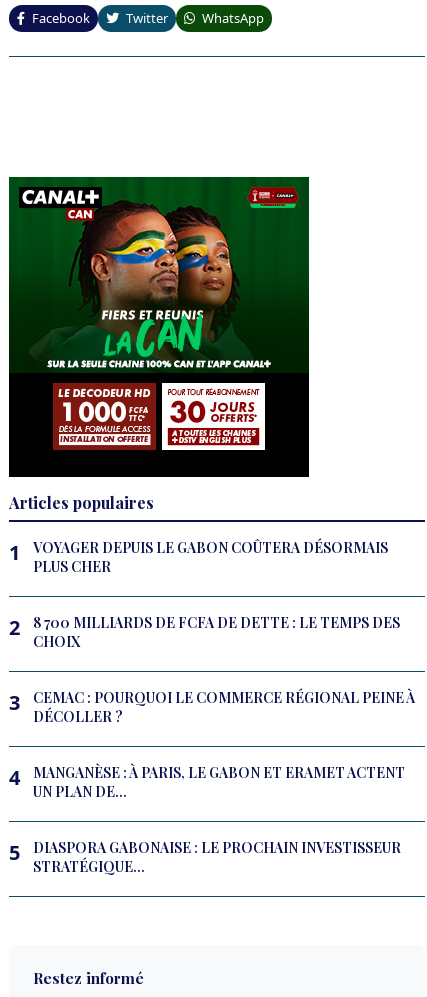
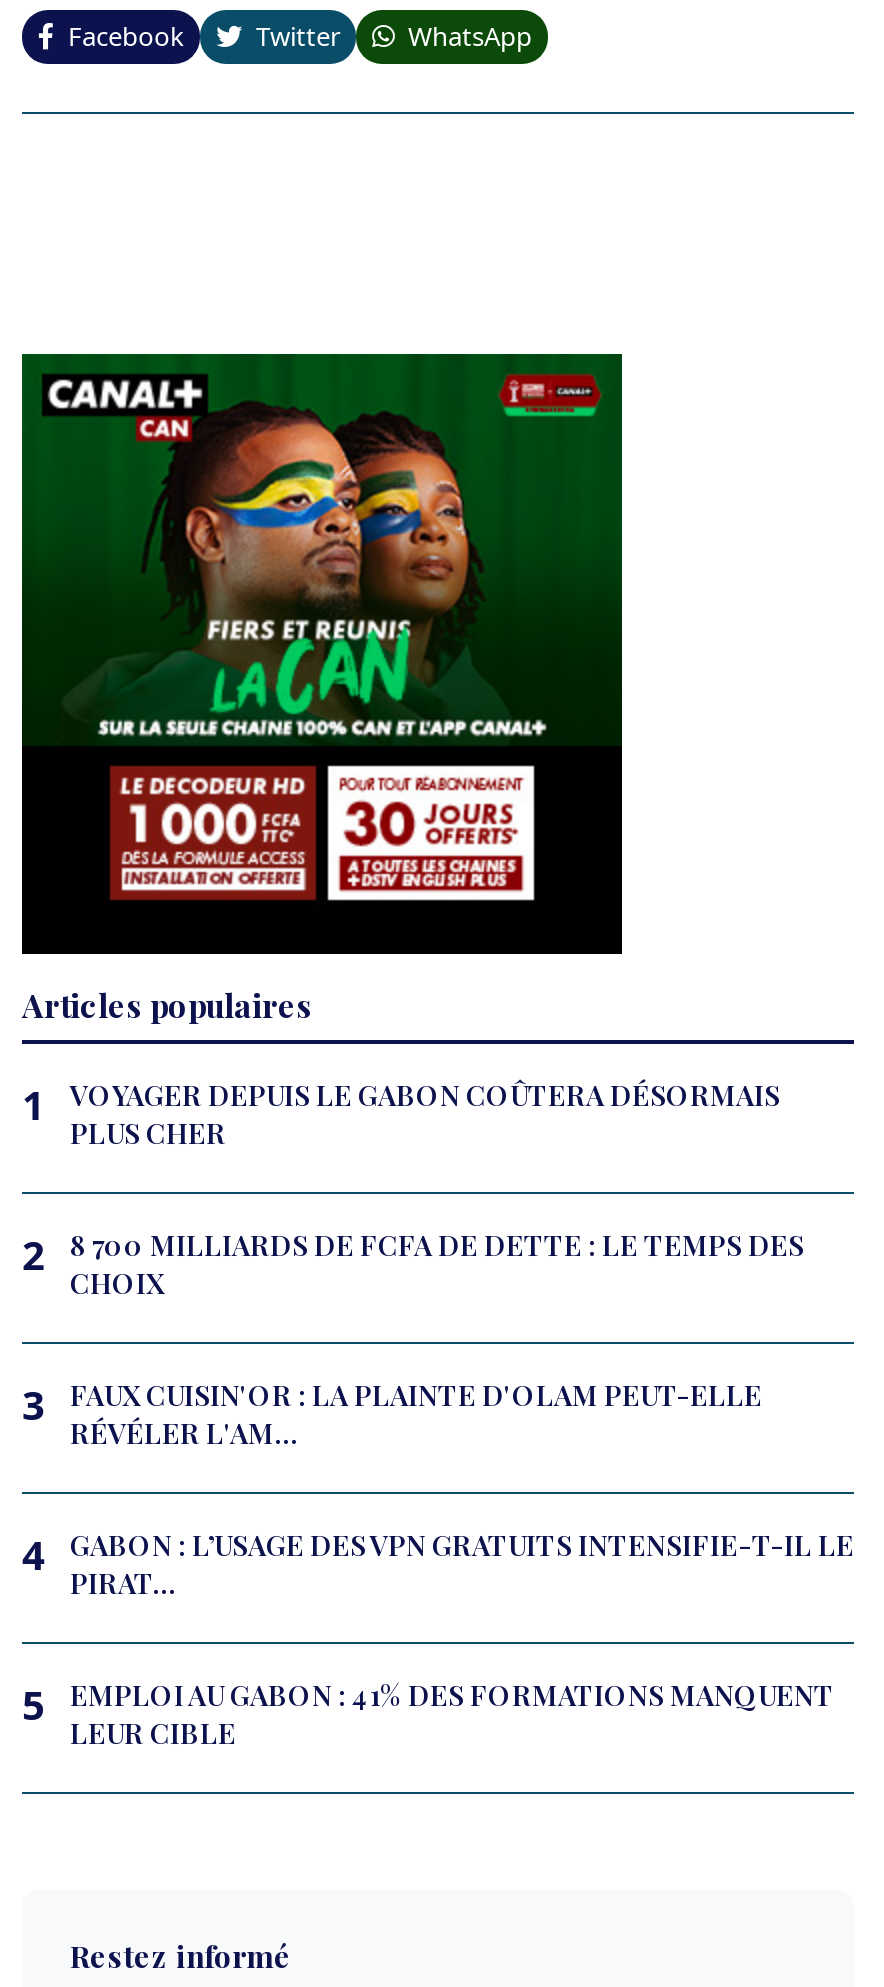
[33,688,415,726] CEMAC : POURQUOI LE COMMERCE RÉGIONAL PEINE À | DÉCOLLER ? -> [70,1376,762,1452] FAUX CUISIN'OR : LA PLAINTE D'OLAM PEUT-ELLE | RÉVÉLER L'AM...
[33,763,405,801] MANGANÈSE : À PARIS, LE GABON ET ERAMET ACTENT | UN PLAN DE... -> [70,1526,854,1602] GABON : L’USAGE DES VPN GRATUITS INTENSIFIE-T-IL LE | PIRAT...
[33,838,401,876] DIASPORA GABONAISE : LE PROCHAIN INVESTISSEUR | STRATÉGIQUE... -> [70,1676,834,1752] EMPLOI AU GABON : 41% DES FORMATIONS MANQUENT | LEUR CIBLE

